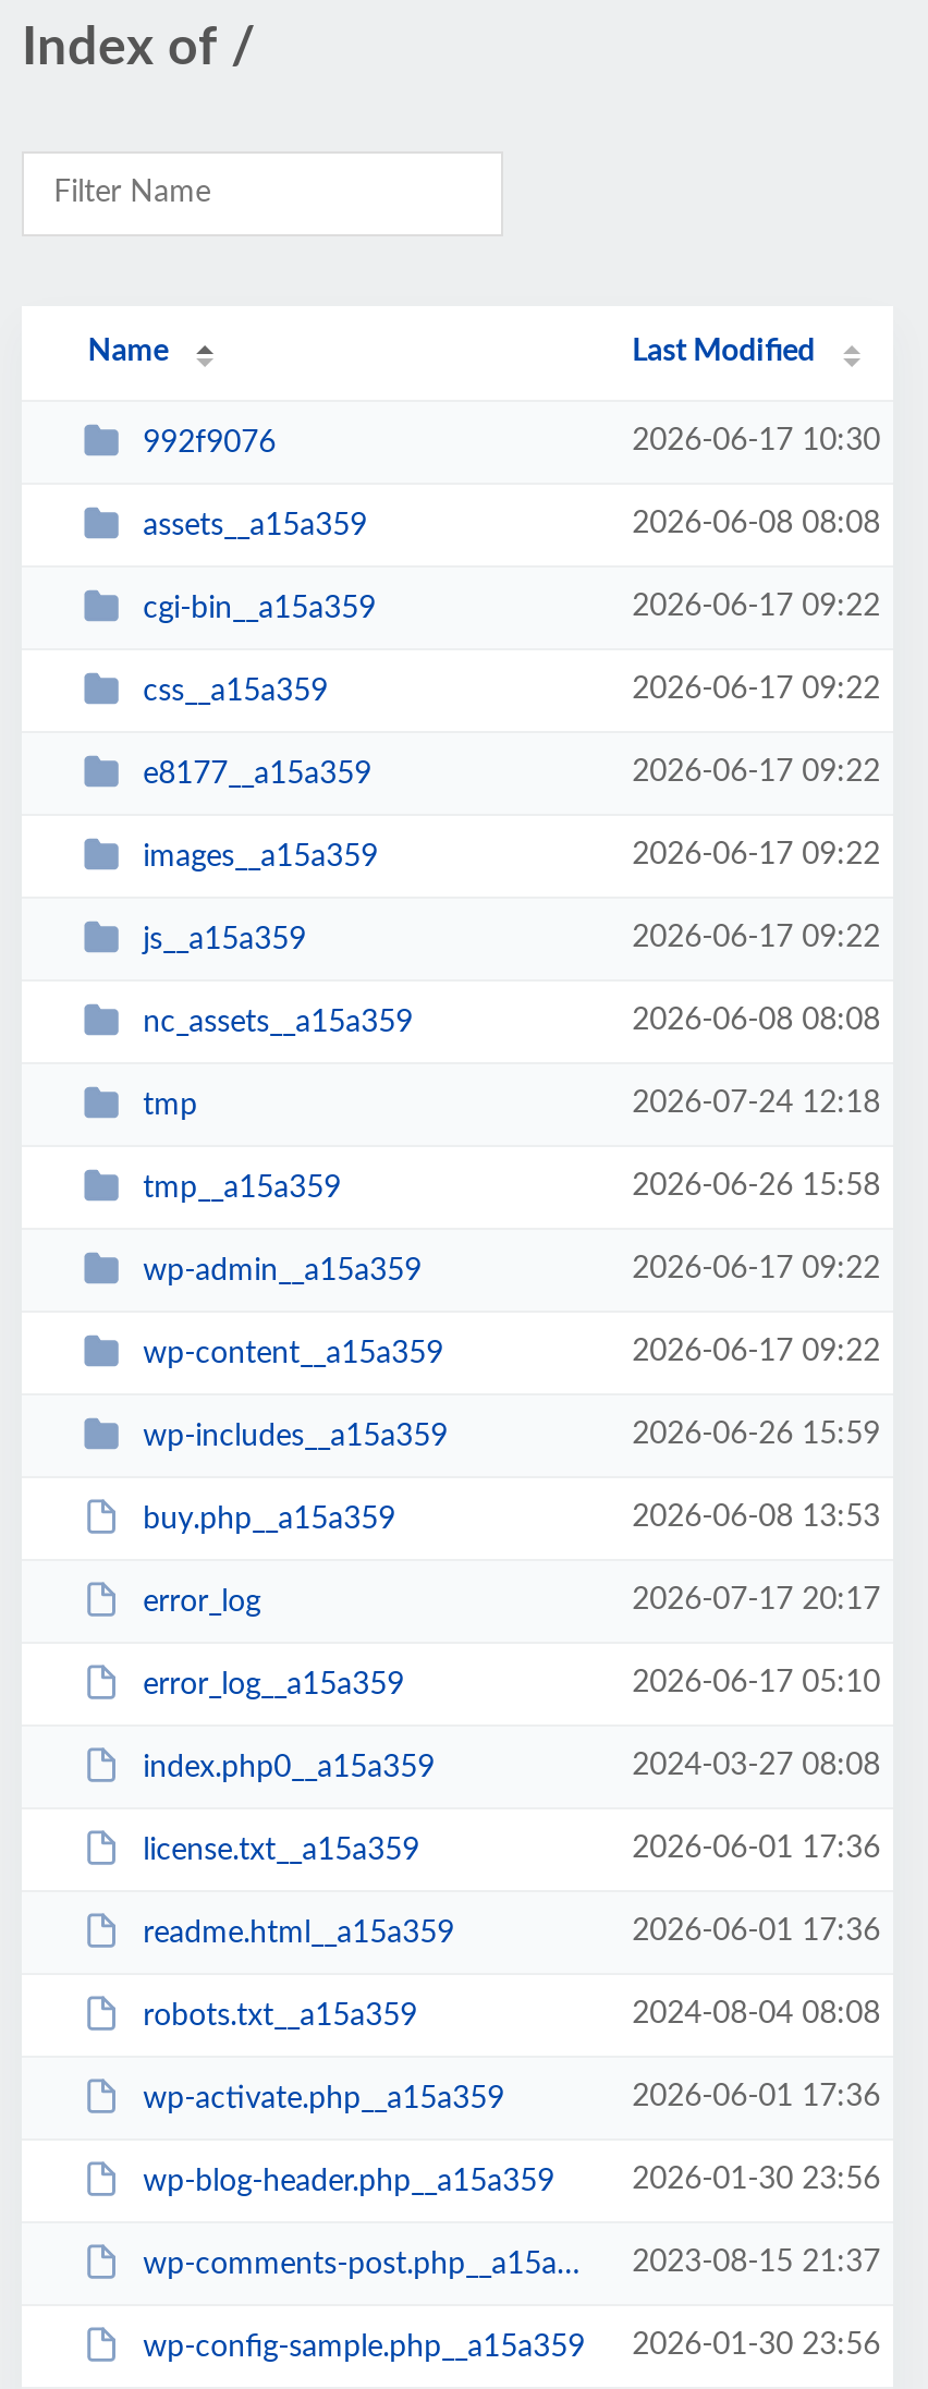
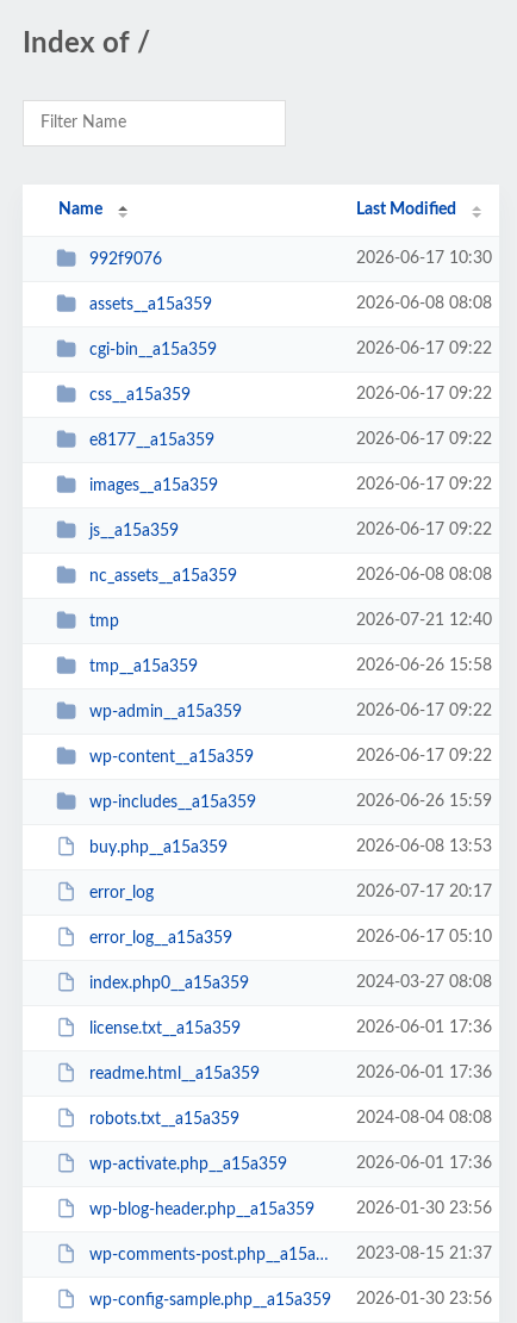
[632,1088,880,1119] 2026-07-24 12:18 -> [356,612,492,629] 2026-07-21 12:40

